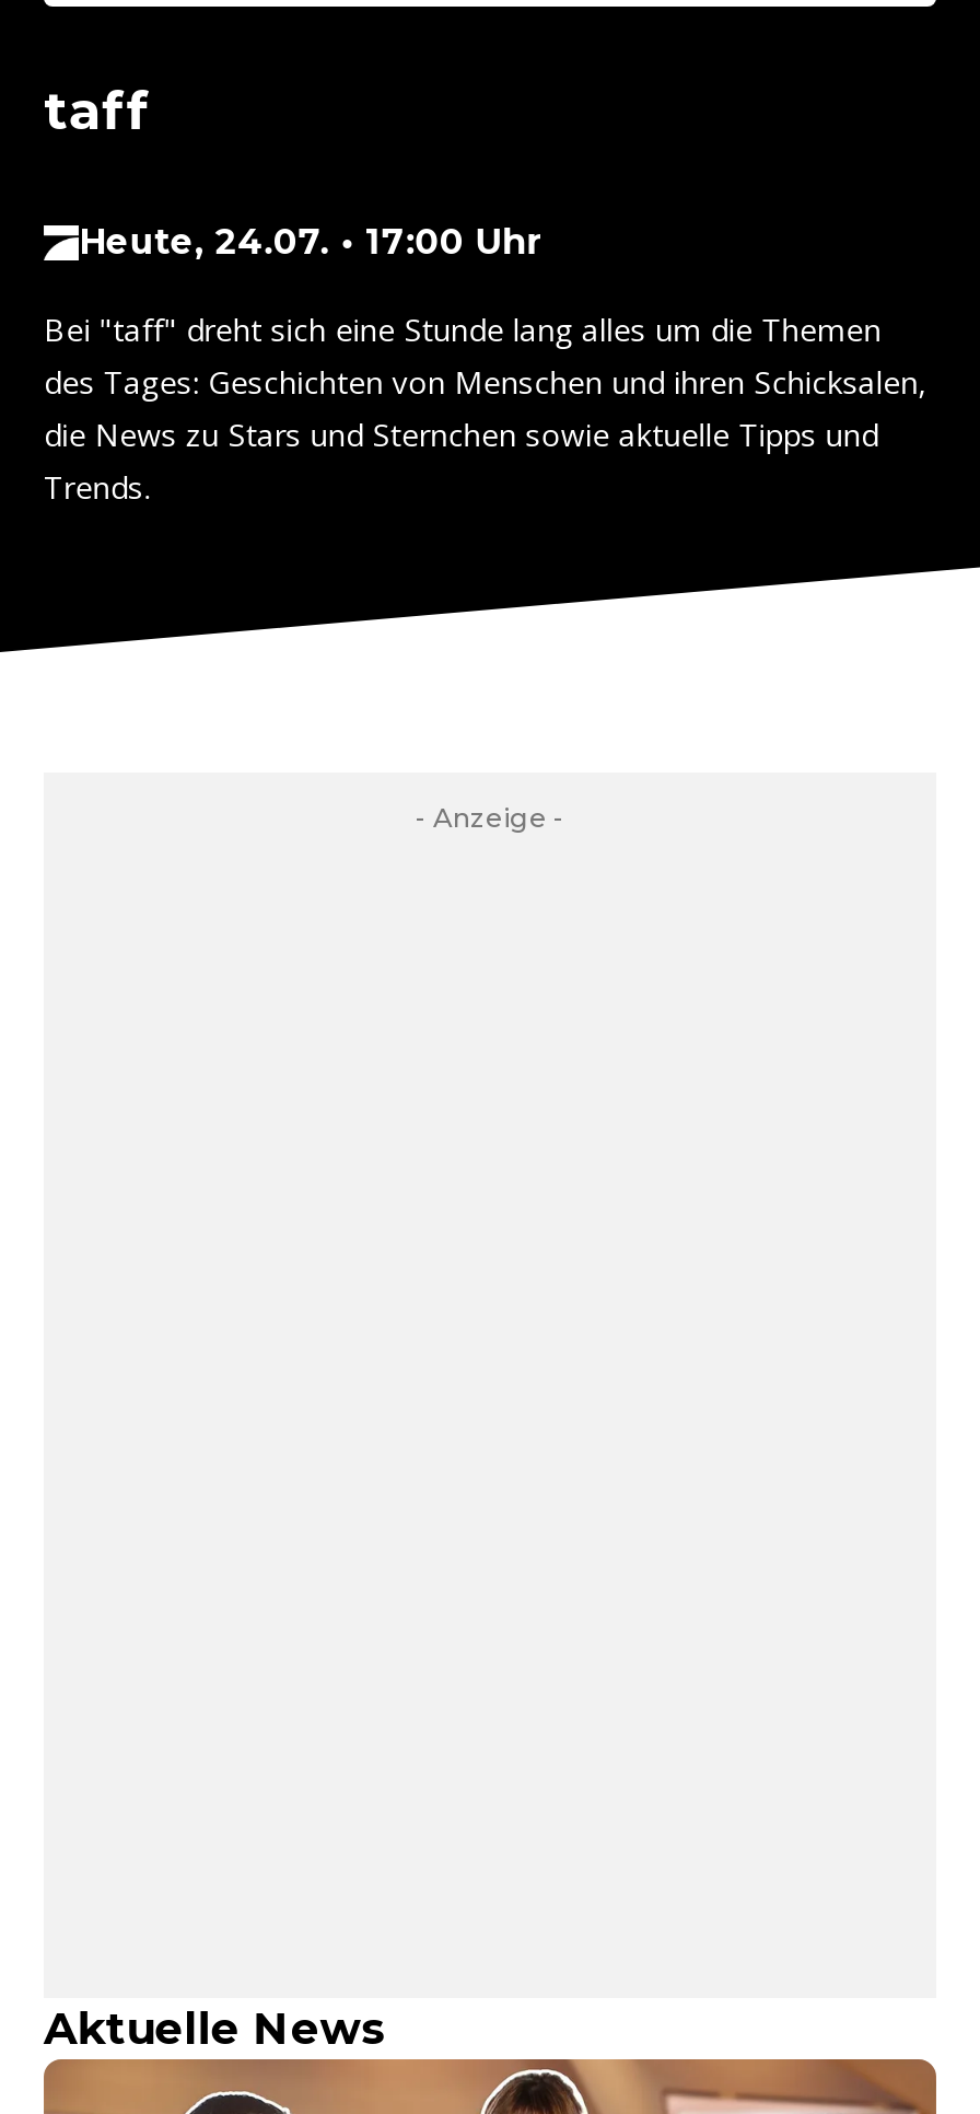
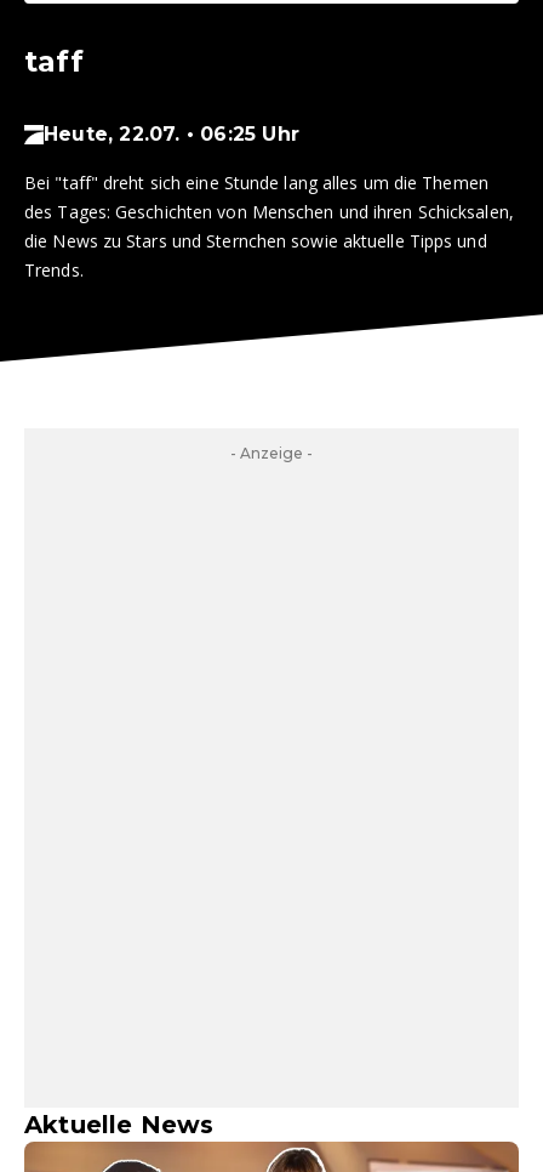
[79,221,542,263] Heute, 24.07. • 17:00 Uhr -> [44,123,299,146] Heute, 22.07. • 06:25 Uhr

